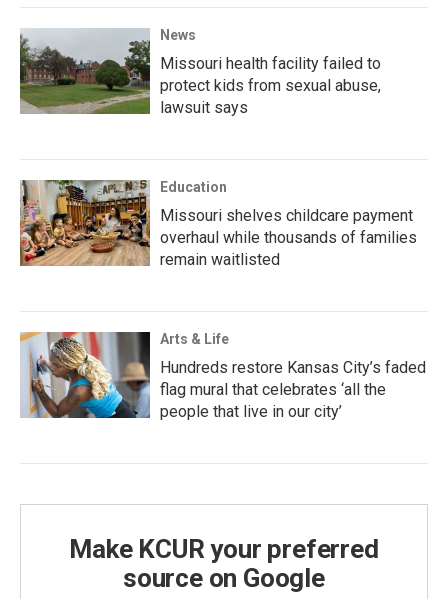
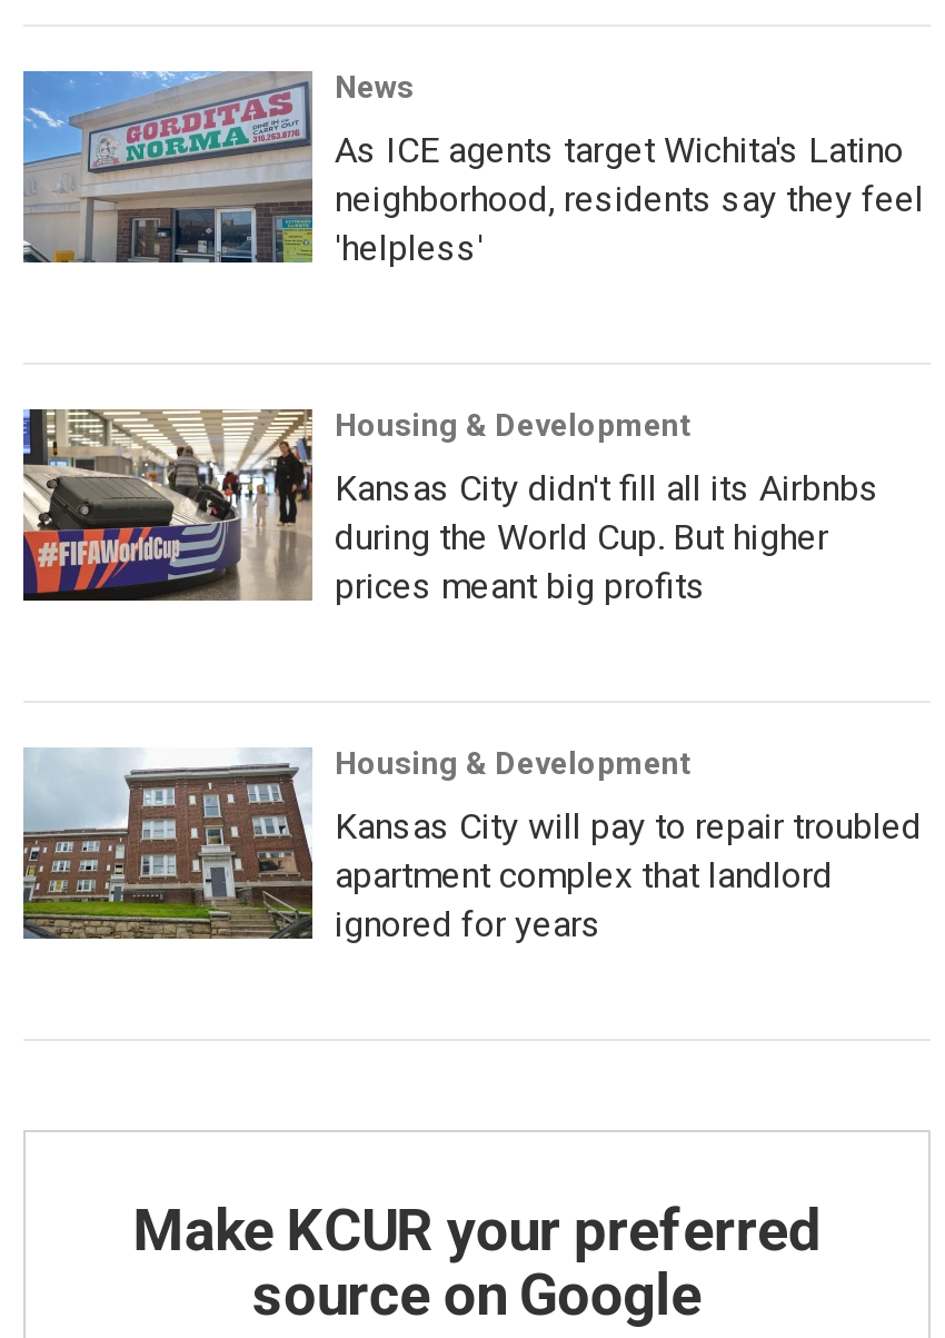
[19,29,381,117] [image] | Missouri health facility failed to | protect kids from sexual abuse, | lawsuit says -> [21,71,924,269] [image] | As ICE agents target Wichita's Latino | neighborhood, residents say they feel | 'helpless'
[19,179,227,267] [image] | Education -> [21,407,690,603] [image] | Housing & Development
[160,206,417,269] Missouri shelves childcare payment | overhaul while thousands of families | remain waitlisted -> [335,467,879,607] Kansas City didn't fill all its Airbnbs | during the World Cup. But higher | prices meant big profits
[19,331,229,419] [image] | Arts & Life -> [21,745,690,941] [image] | Housing & Development
[160,358,426,421] Hundreds restore Kansas City’s faded | flag mural that celebrates ‘all the | people that live in our city’ -> [335,805,922,945] Kansas City will pay to repair troubled | apartment complex that landlord | ignored for years

